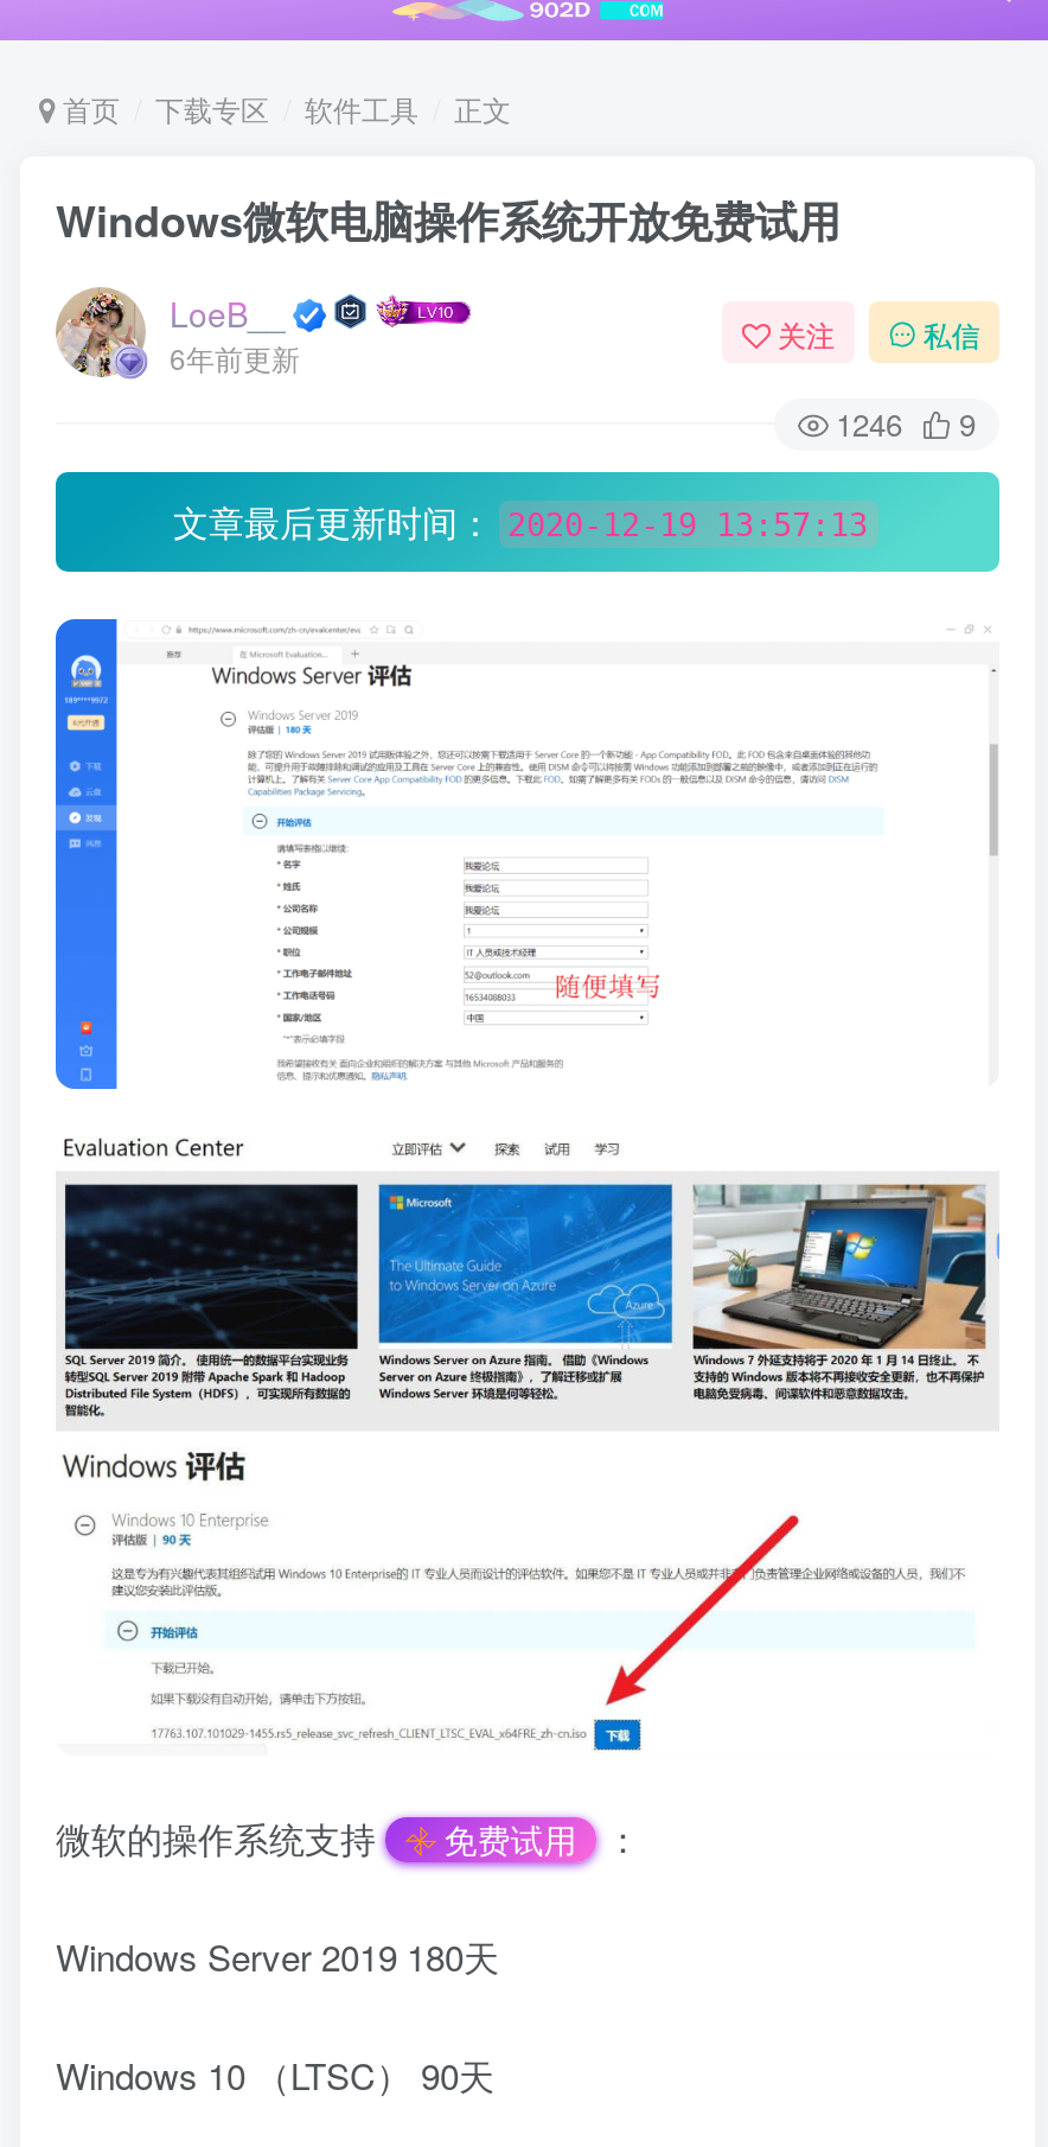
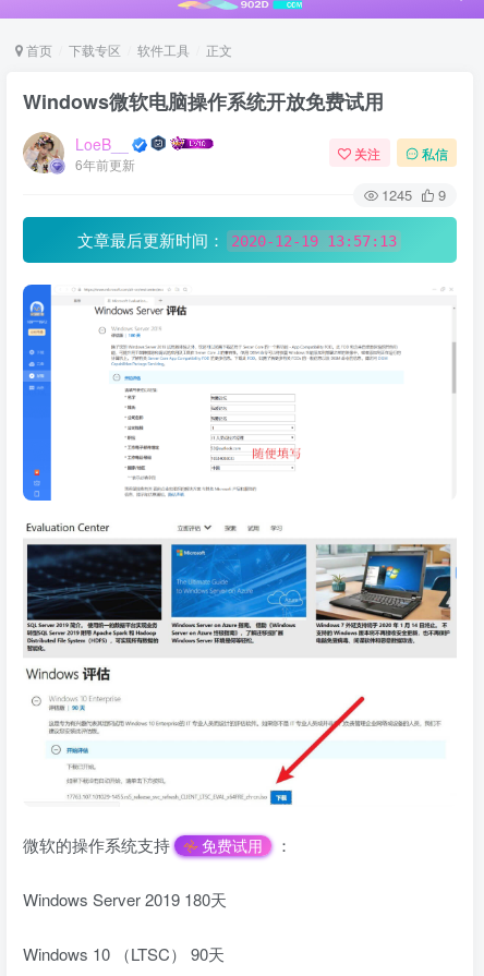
[836,401,976,446] 1246 9 -> [382,184,446,205] 1245 9

